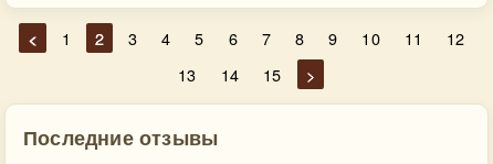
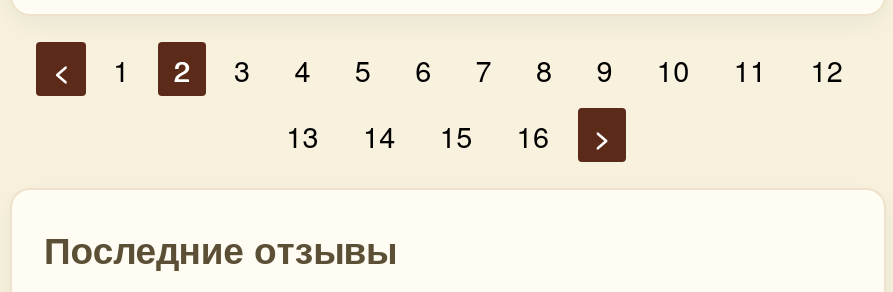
none -> [517,114,549,156] 16

